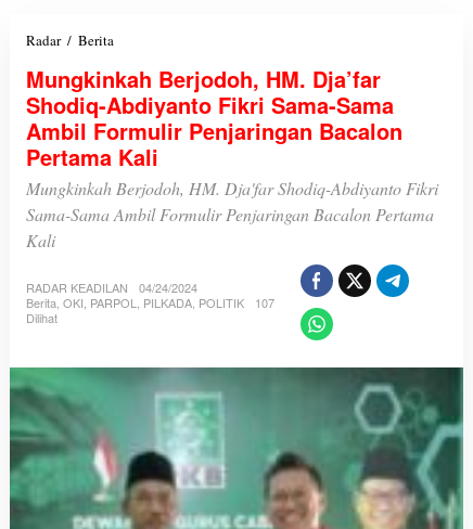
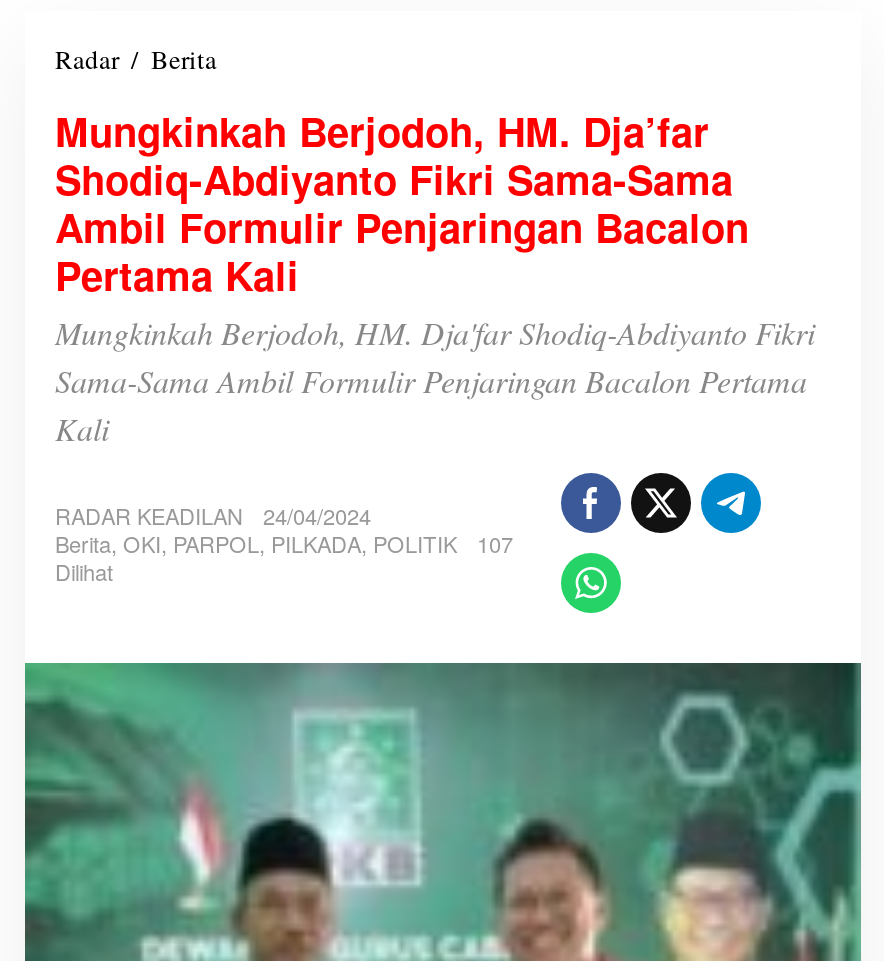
[139,278,197,296] 04/24/2024 -> [263,498,371,530] 24/04/2024

